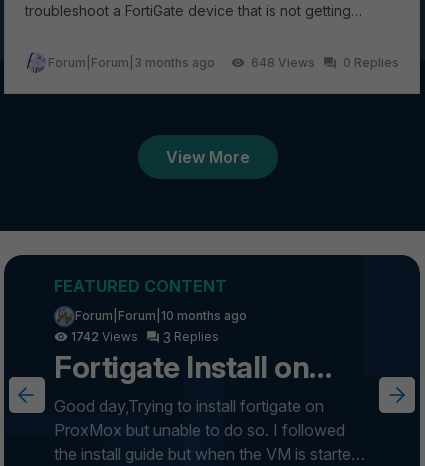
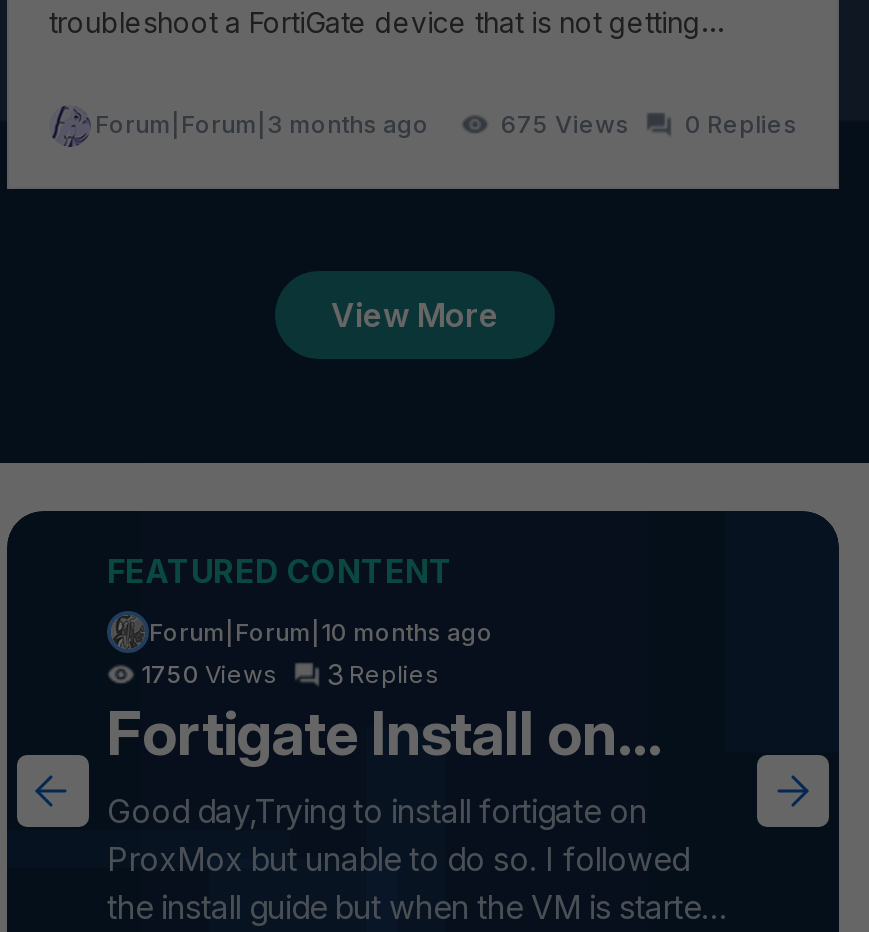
[251,55,275,70] 648 -> [501,110,549,140] 675
[71,329,99,344] 1742 -> [141,658,199,688] 1750

